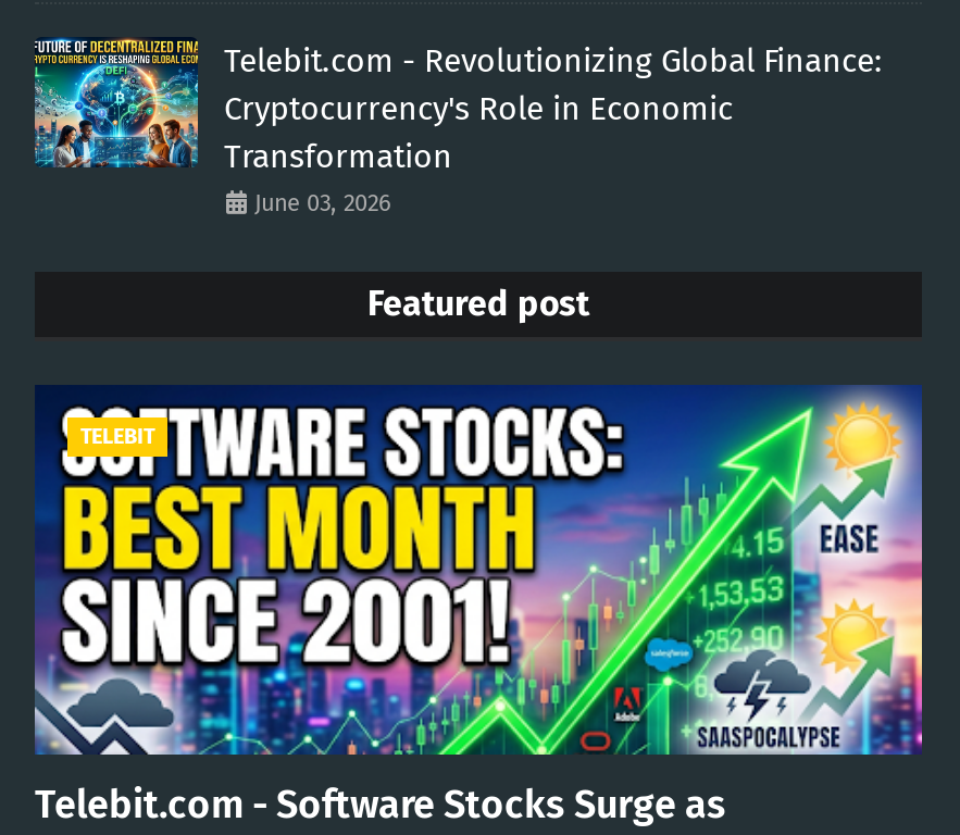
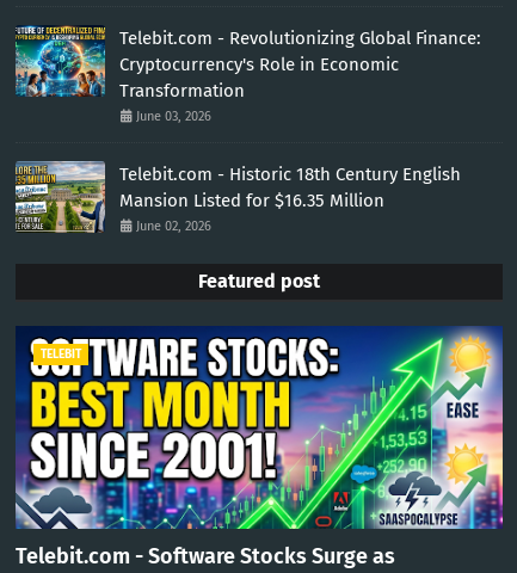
none -> [14,159,461,234] [image] | Telebit.com - Historic 18th Century English | Mansion Listed for $16.35 Million | June 02, 2026

